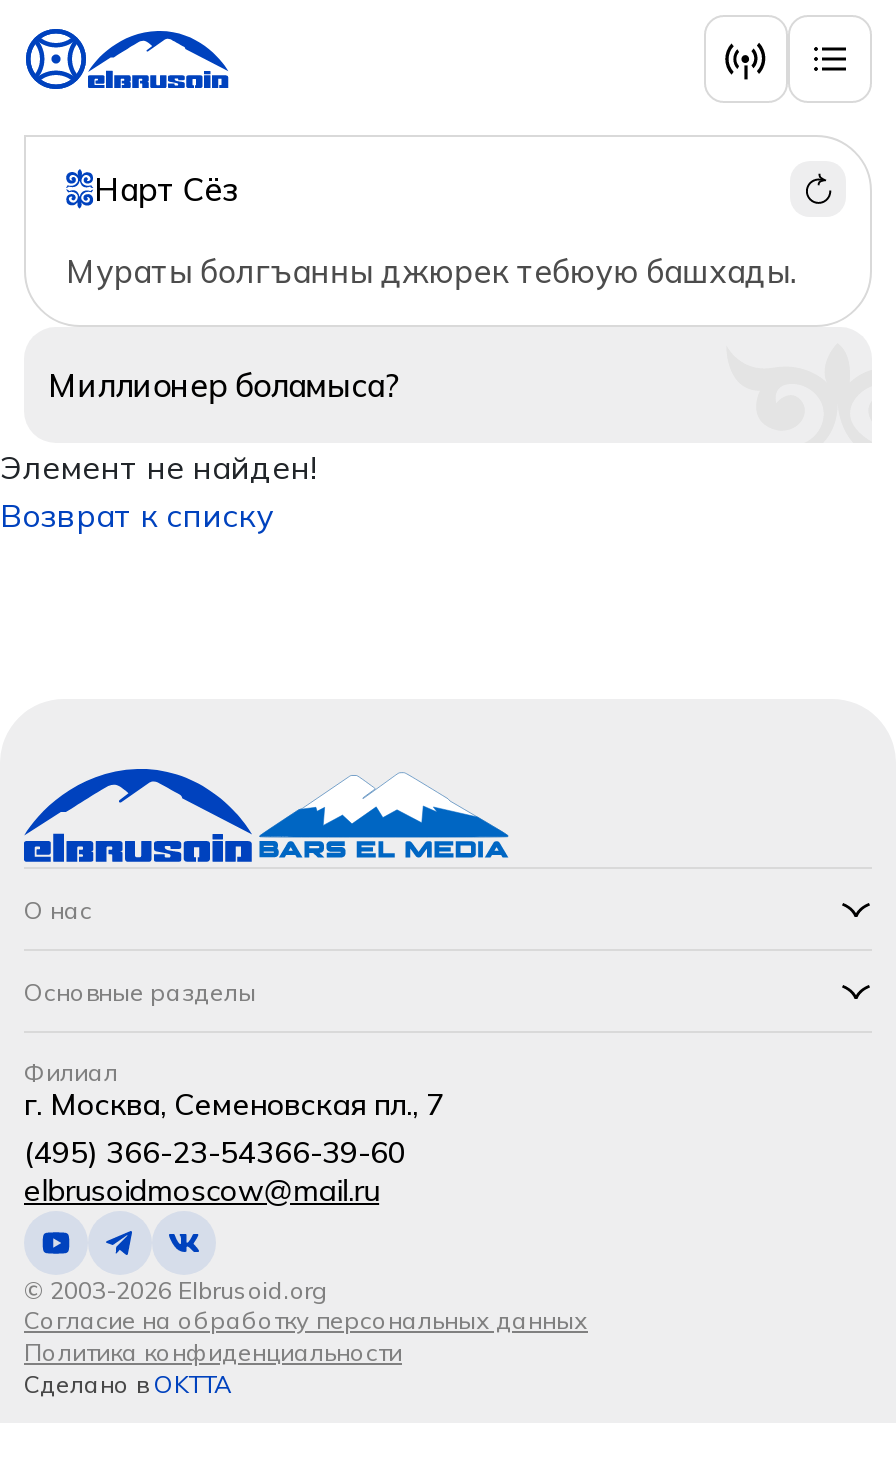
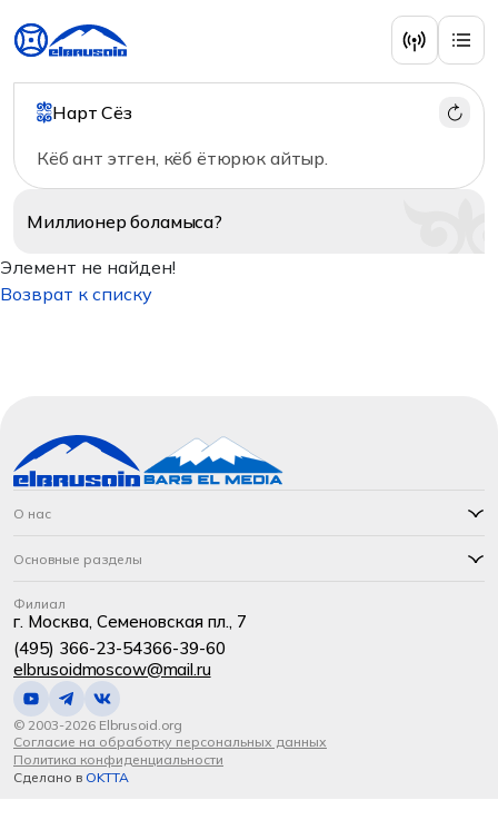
[66,251,796,291] Мураты болгъанны джюрек тебюую башхады. -> [37,147,328,169] Кёб ант этген, кёб ётюрюк айтыр.

